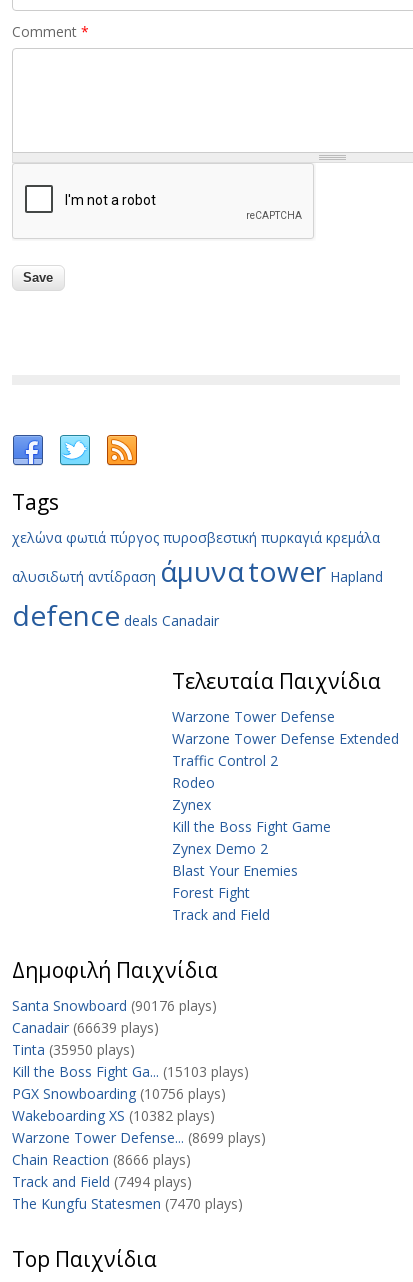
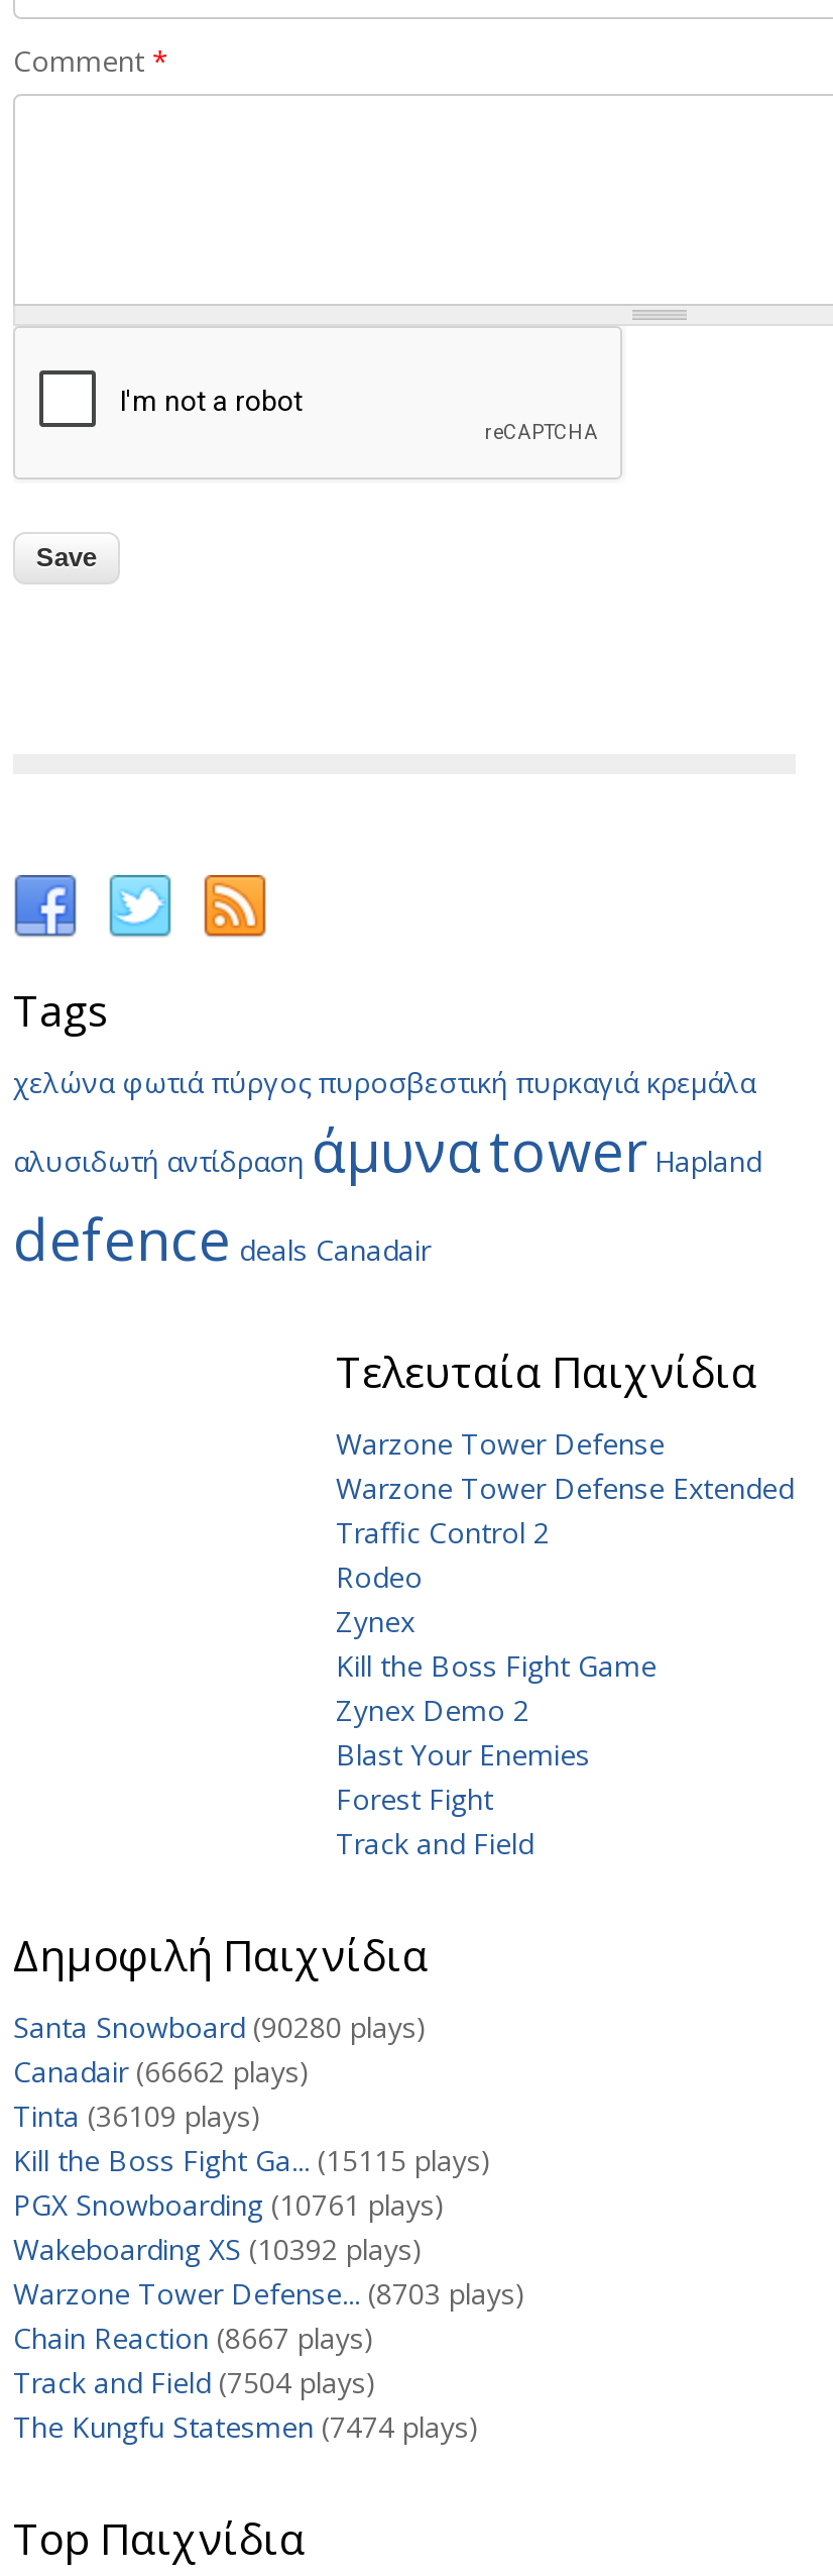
[12,996,217,1015] Santa Snowboard (90176 plays) -> [13,2008,427,2047] Santa Snowboard (90280 plays)
[12,1018,159,1037] Canadair (66639 plays) -> [13,2053,310,2091] Canadair (66662 plays)
[12,1040,135,1059] Tinta (35950 plays) -> [13,2097,261,2135] Tinta (36109 plays)
[12,1062,249,1081] Kill the Boss Fight Ga... (15103 plays) -> [13,2142,491,2180] Kill the Boss Fight Ga... (15115 plays)
[12,1084,226,1103] PGX Snowboarding (10756 plays) -> [13,2186,445,2224] PGX Snowboarding (10761 plays)
[12,1106,215,1125] Wakeboarding XS (10382 plays) -> [13,2230,423,2269] Wakeboarding XS (10392 plays)
[12,1128,266,1147] Warzone Tower Defense... (8699 plays) -> [13,2275,525,2313] Warzone Tower Defense... (8703 plays)
[12,1150,191,1169] Chain Reaction (8666 plays) -> [13,2319,374,2358] Chain Reaction (8667 plays)
[12,1172,192,1191] Track and Field (7494 plays) -> [13,2364,376,2402] Track and Field (7504 plays)
[12,1194,243,1213] The Kungfu Statesmen (7470 plays) -> [13,2408,479,2446] The Kungfu Statesmen (7474 plays)

